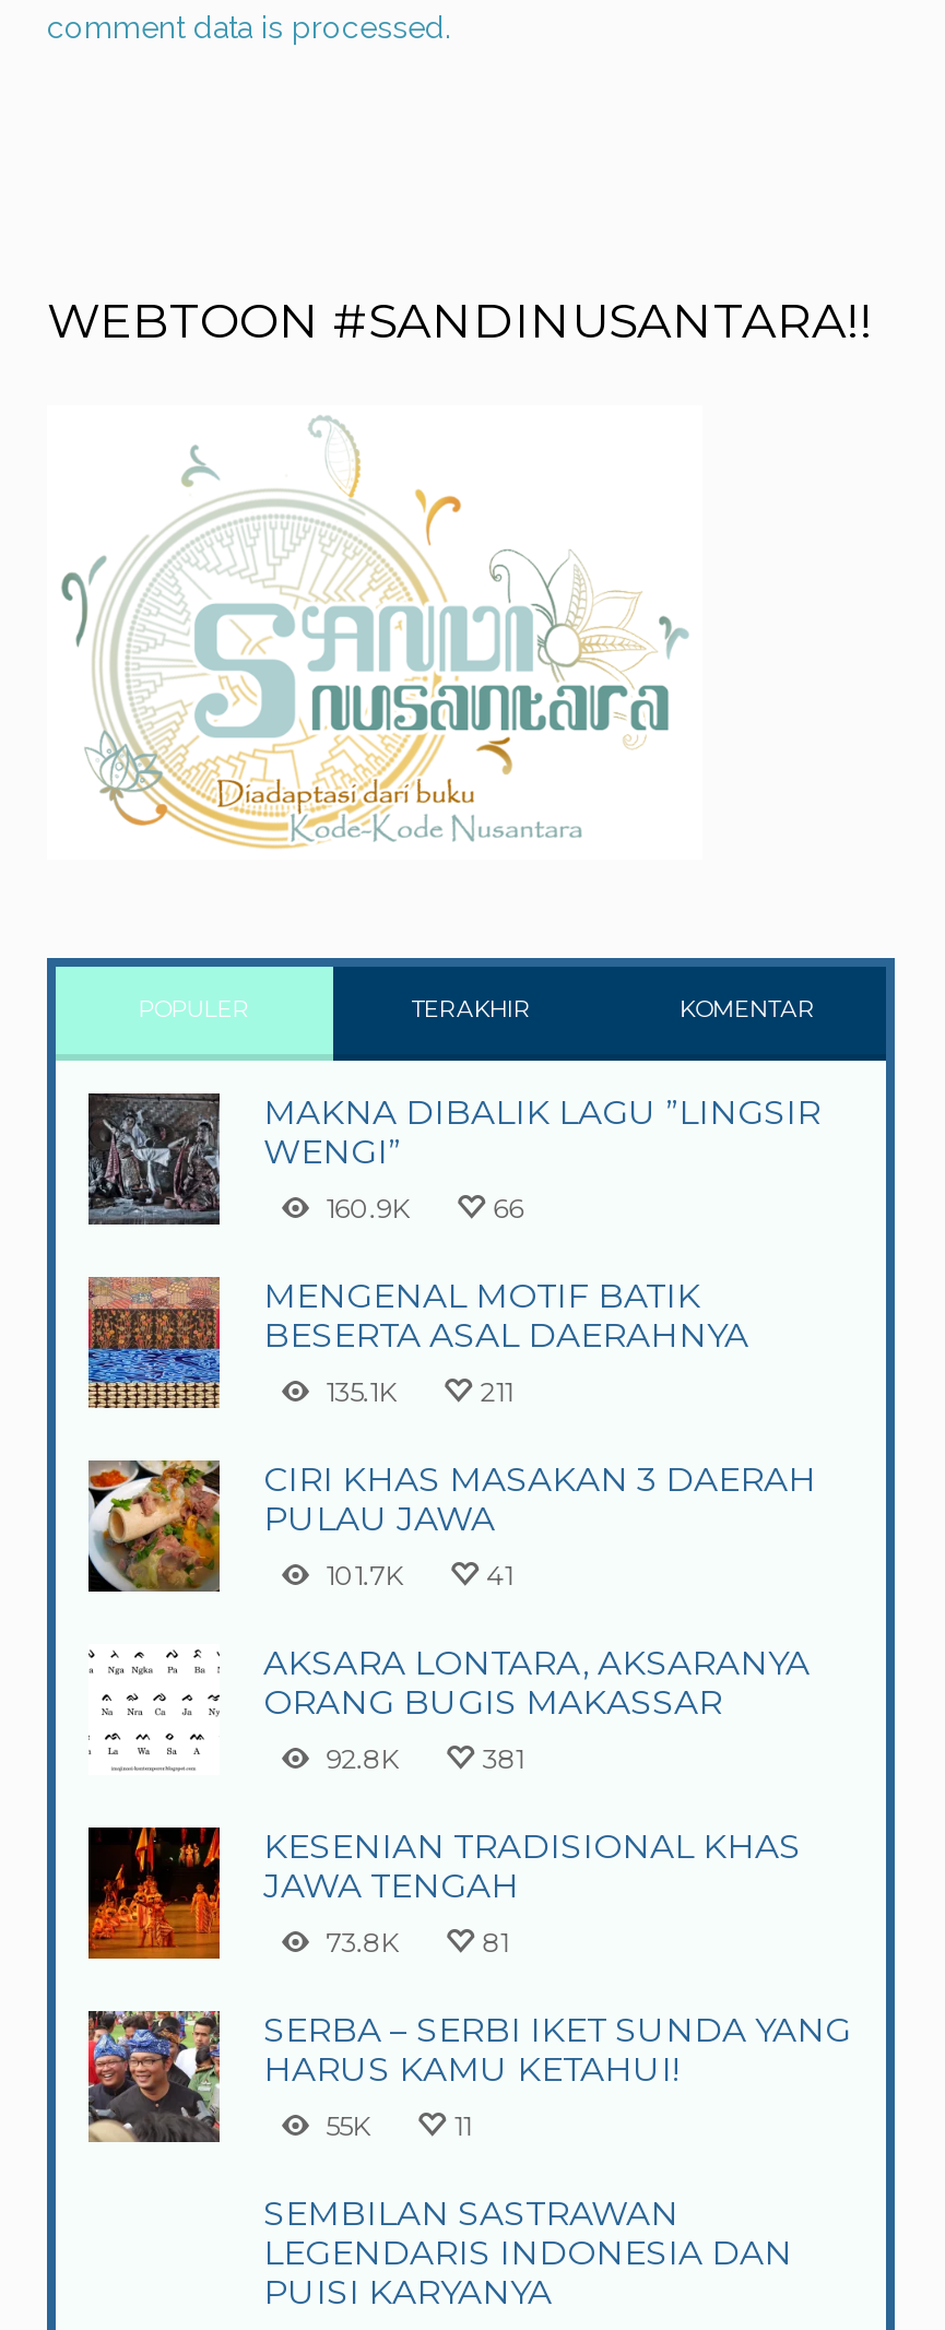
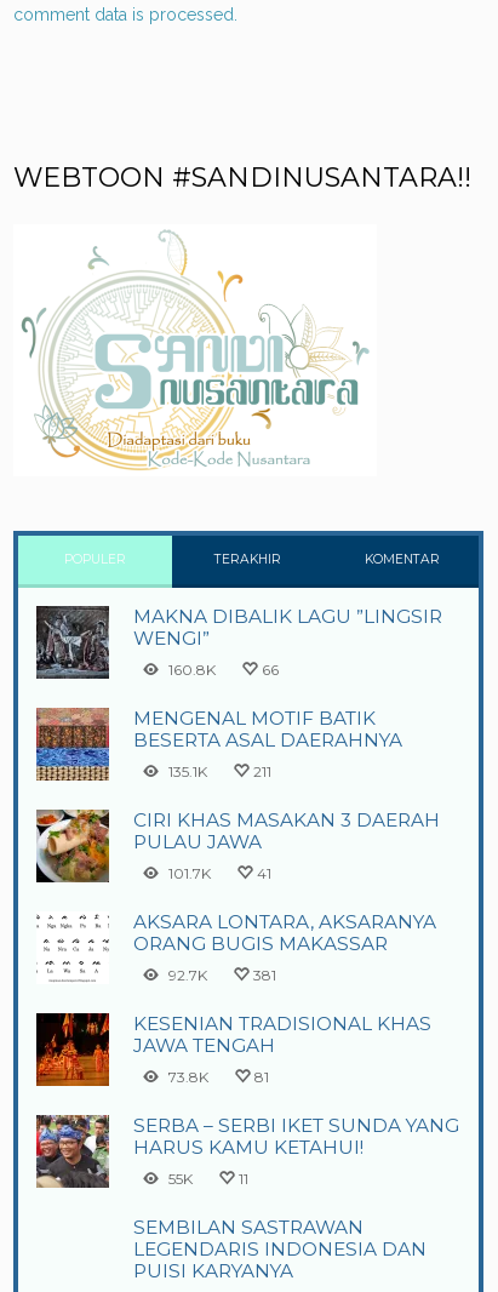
[326,1192,409,1225] 160.9K -> [168,661,215,679] 160.8K
[326,1743,398,1776] 92.8K -> [168,966,207,985] 92.7K

